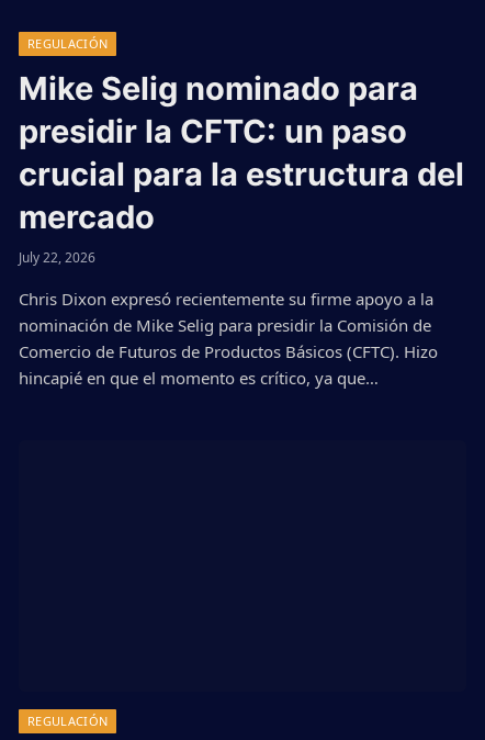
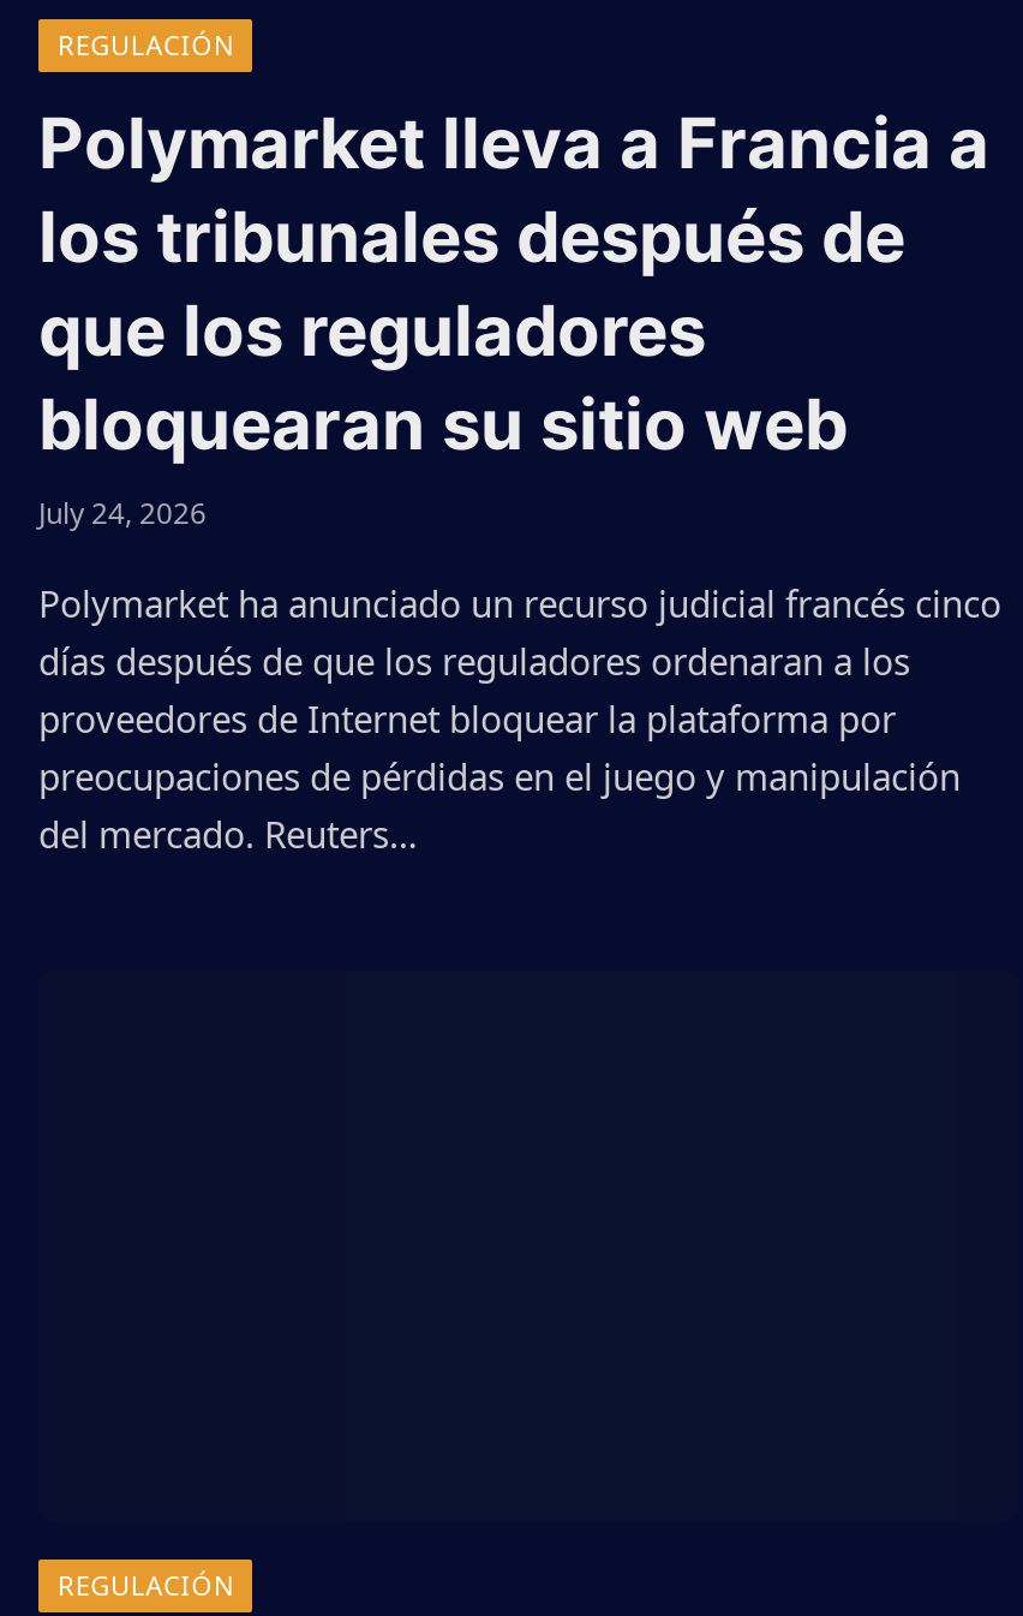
[19,69,464,266] Mike Selig nominado para | presidir la CFTC: un paso | crucial para la estructura del | mercado | July 22, 2026 -> [38,100,989,532] Polymarket lleva a Francia a | los tribunales después de | que los reguladores | bloquearan su sitio web | July 24, 2026
[19,287,438,388] Chris Dixon expresó recientemente su firme apoyo a la | nominación de Mike Selig para presidir la Comisión de | Comercio de Futuros de Productos Básicos (CFTC). Hizo | hincapié en que el momento es crítico, ya que… -> [38,578,1001,857] Polymarket ha anunciado un recurso judicial francés cinco | días después de que los reguladores ordenaran a los | proveedores de Internet bloquear la plataforma por | preocupaciones de pérdidas en el juego y manipulación | del mercado. Reuters…

